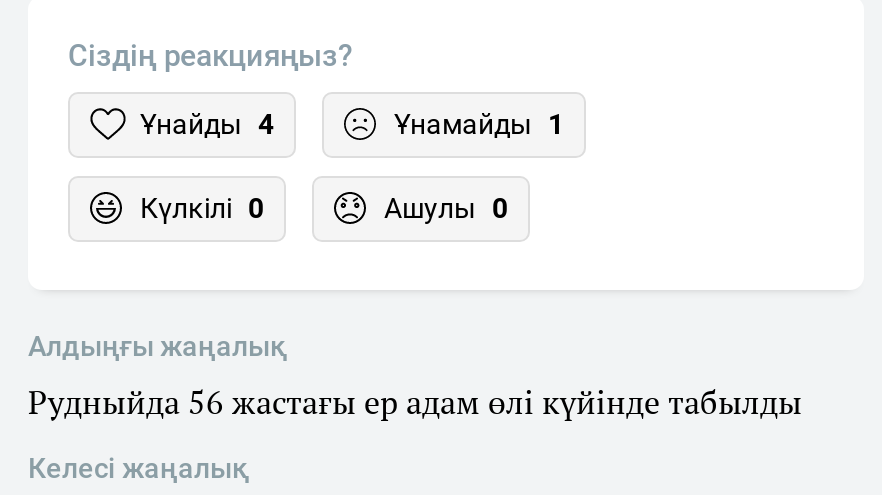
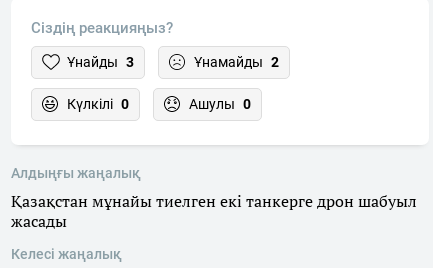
[140,108,274,140] Ұнайды 4 -> [67,54,134,70] Ұнайды 3
[394,108,564,140] Ұнамайды 1 -> [194,54,279,70] Ұнамайды 2
[28,380,802,424] Рудныйда 56 жастағы ер адам өлі күйінде табылды -> [11,190,417,232] Қазақстан мұнайы тиелген екі танкерге дрон шабуыл | жасады

